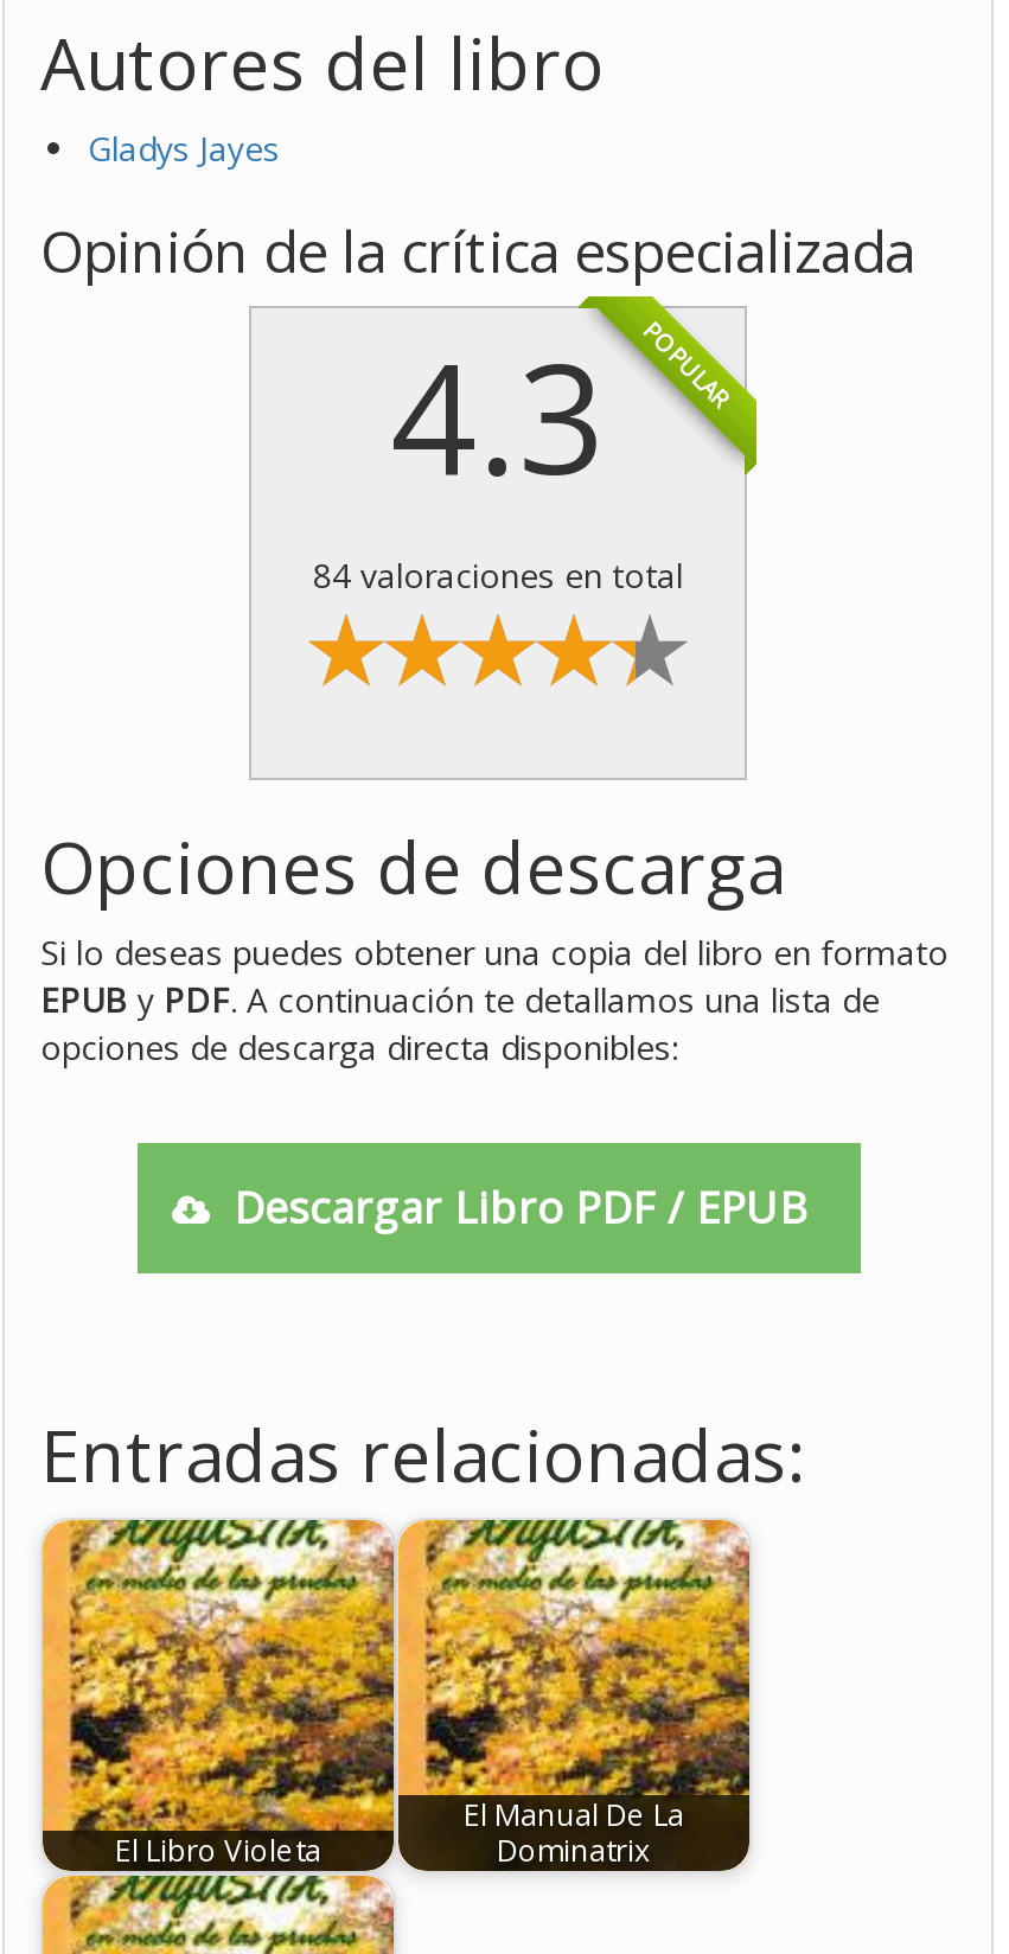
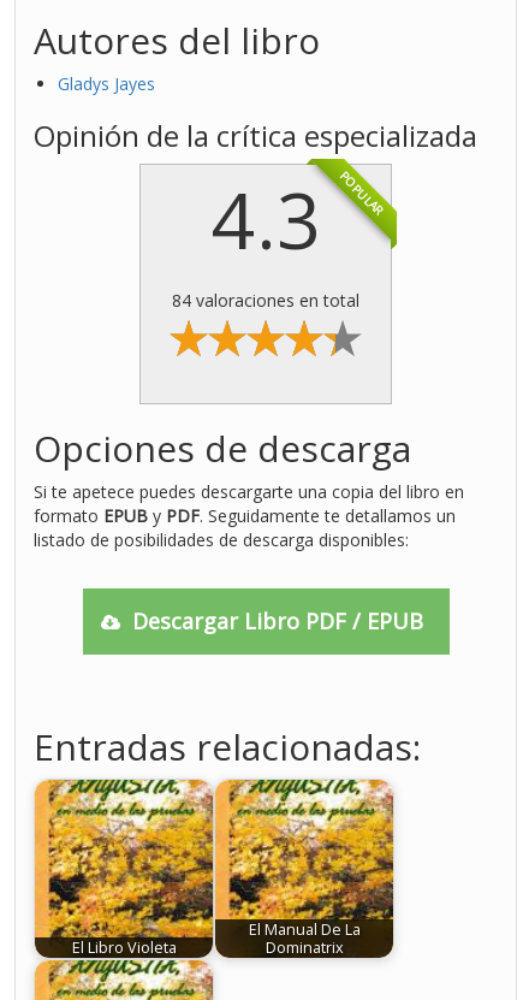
[40,930,949,1069] Si lo deseas puedes obtener una copia del libro en formato | EPUB y PDF. A continuación te detallamos una lista de | opciones de descarga directa disponibles: -> [34,480,464,551] Si te apetece puedes descargarte una copia del libro en | formato EPUB y PDF. Seguidamente te detallamos un | listado de posibilidades de descarga disponibles:

